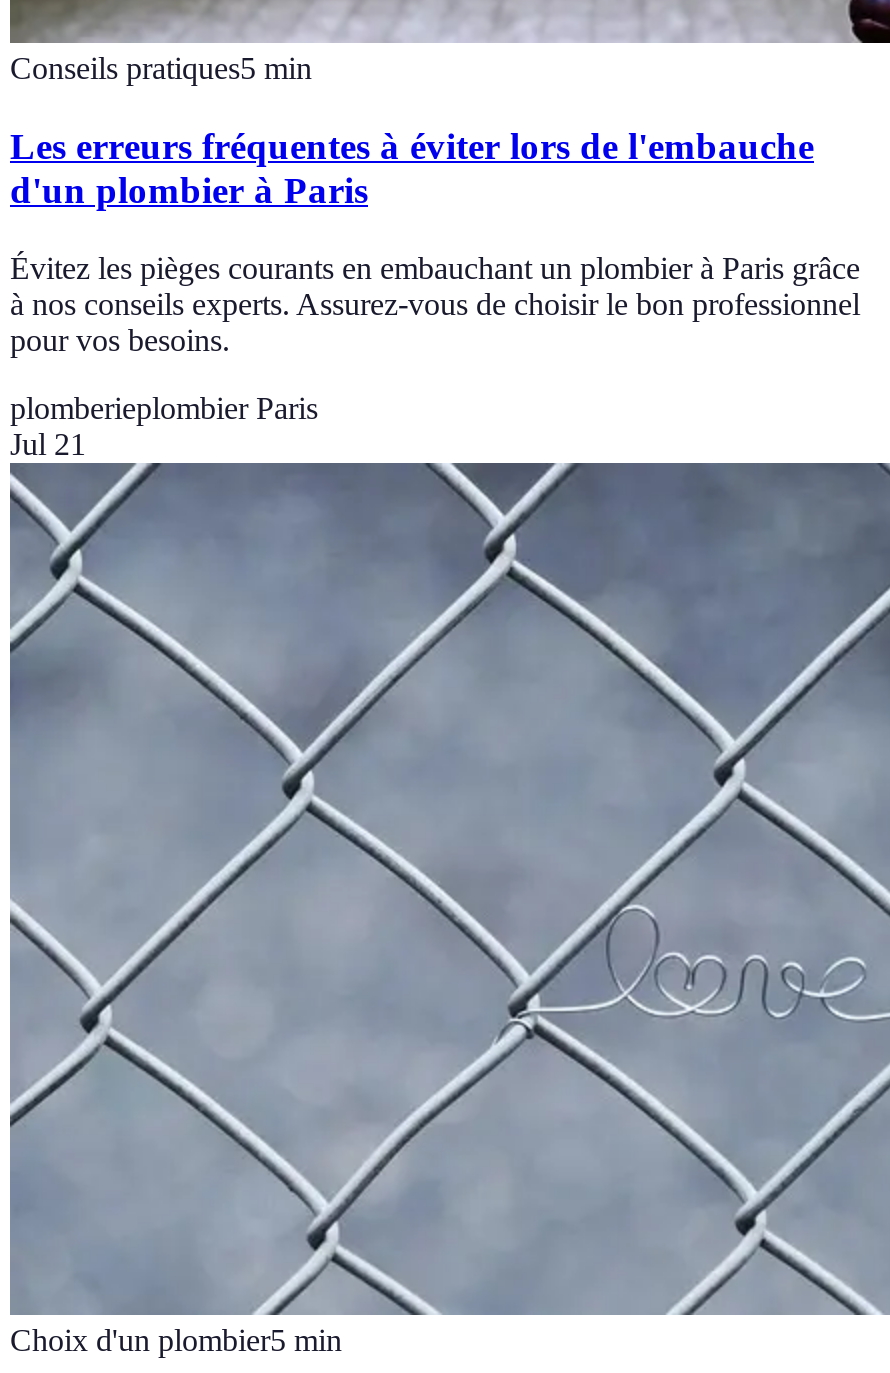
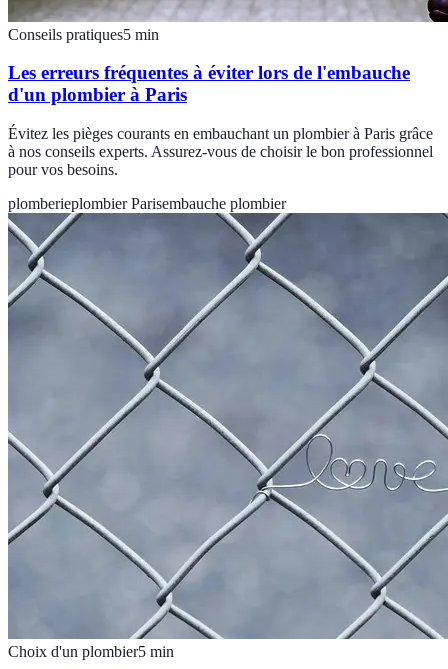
[10,390,318,460] plomberieplombier Paris | Jul 21 -> [8,195,286,212] plomberieplombier Parisembauche plombier

